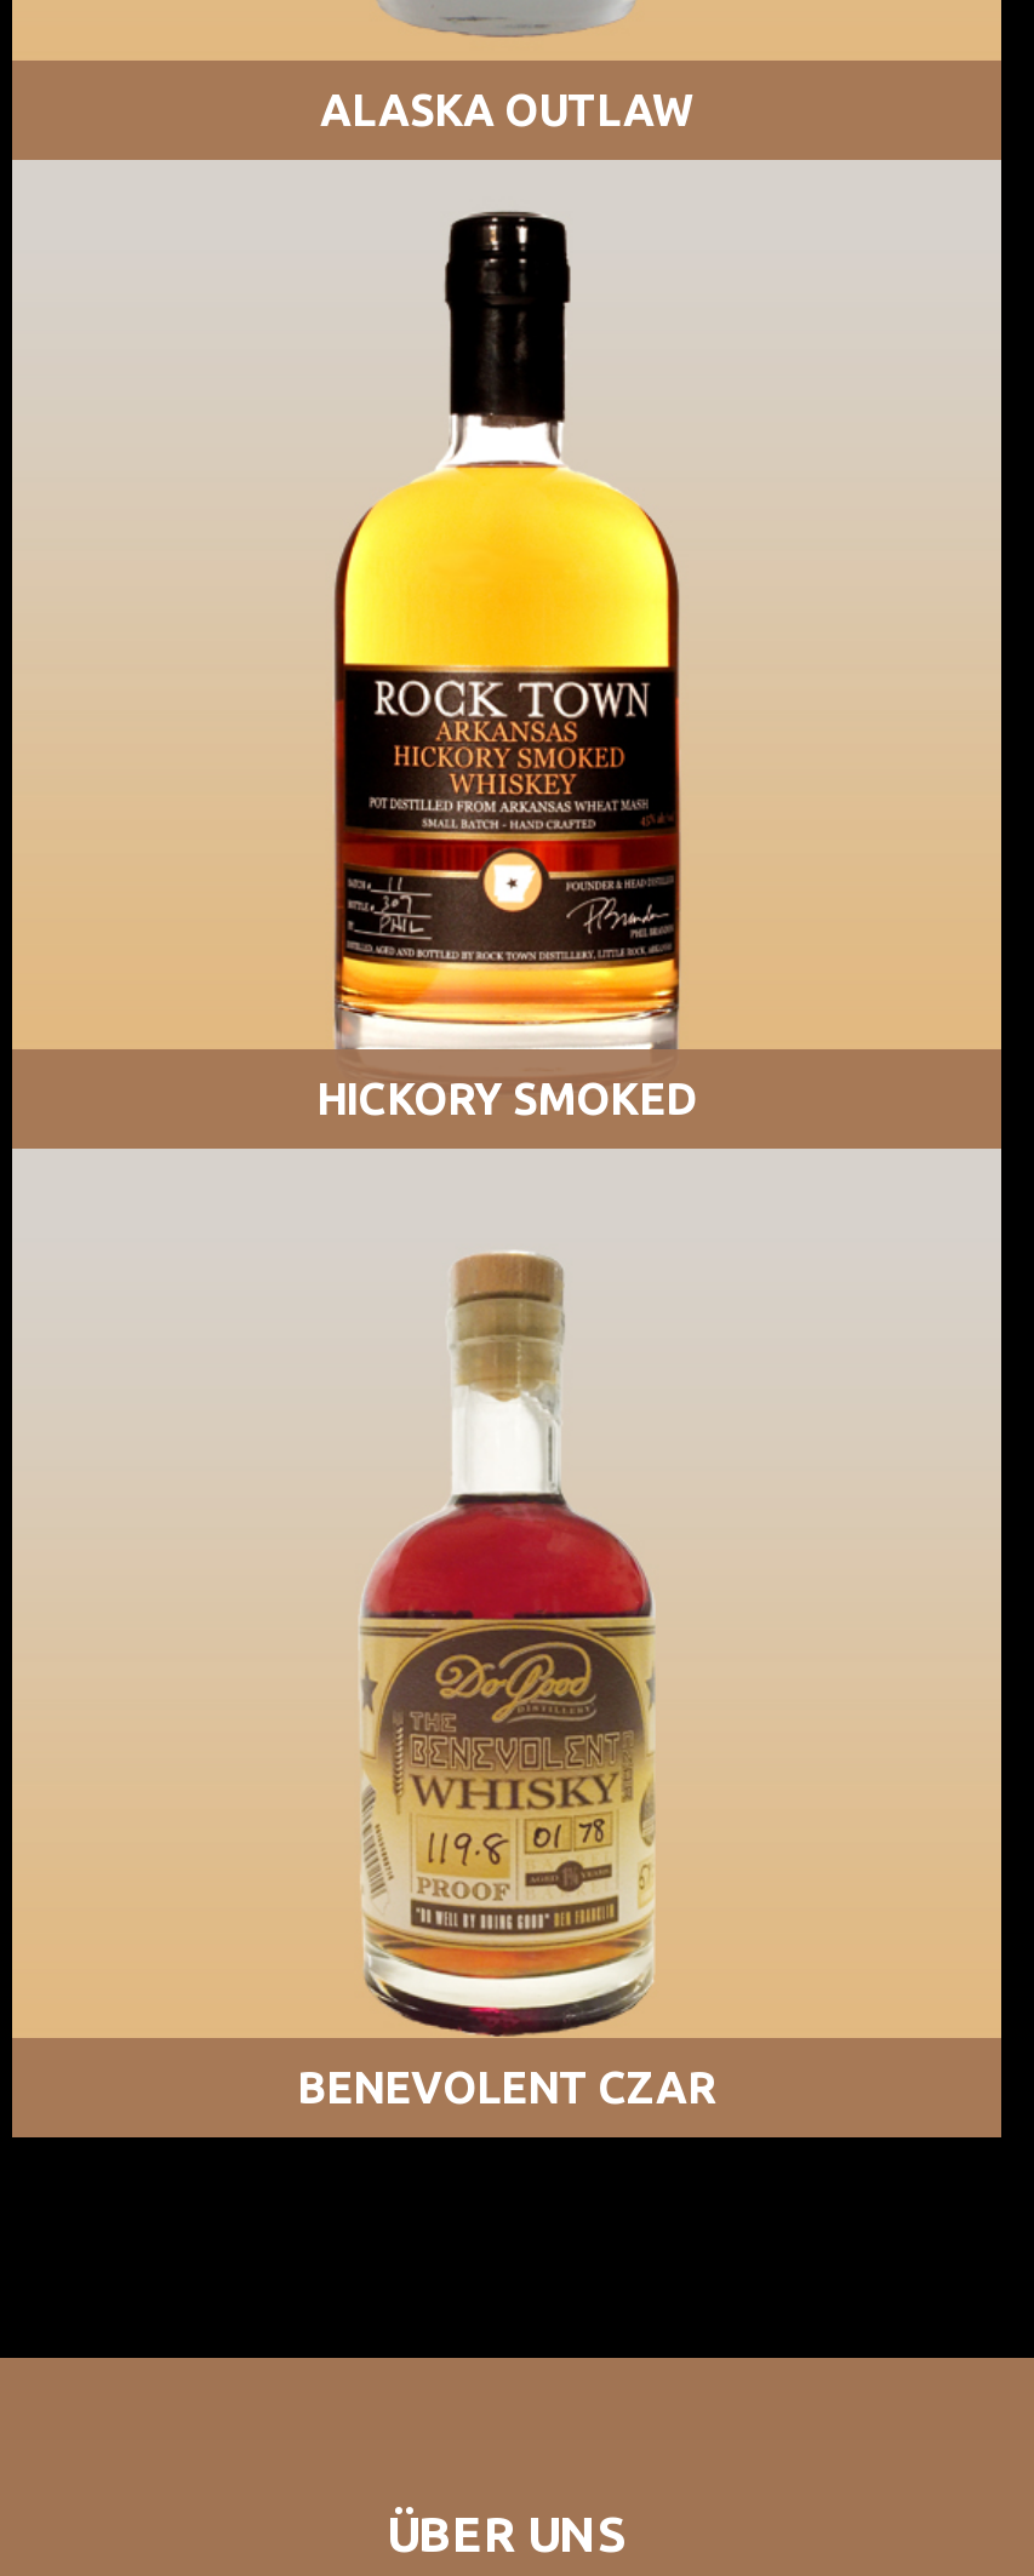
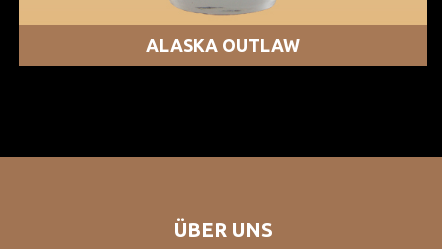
[12,158,1001,2036] [image] | HICKORY SMOKED -> none
[297,2063,716,2111] BENEVOLENT CZAR -> none

